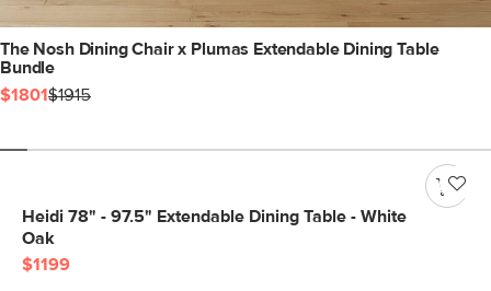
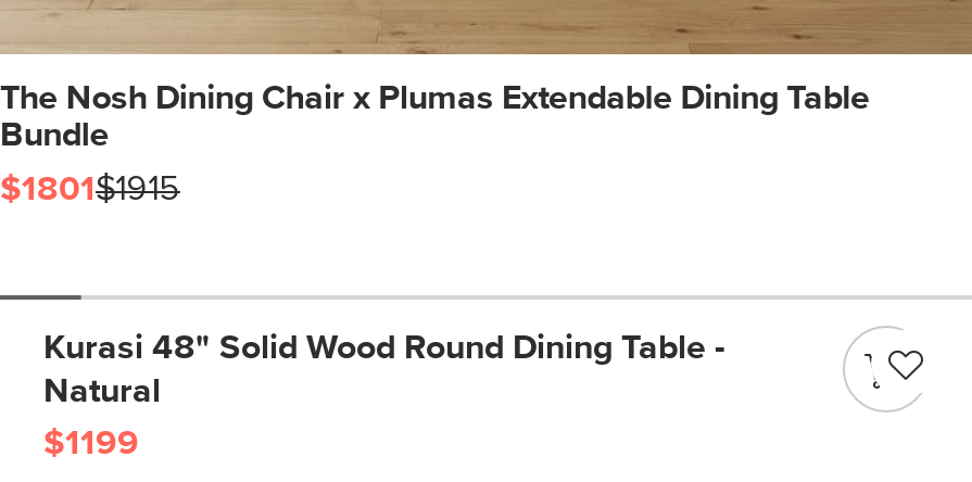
[22,208,407,247] Heidi 78" - 97.5" Extendable Dining Table - White | Oak -> [43,330,725,408] Kurasi 48" Solid Wood Round Dining Table - | Natural

